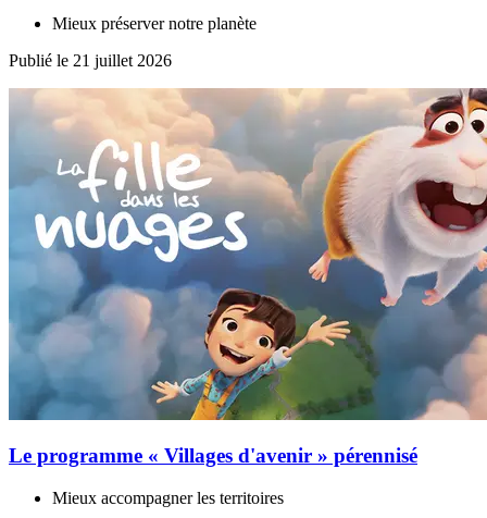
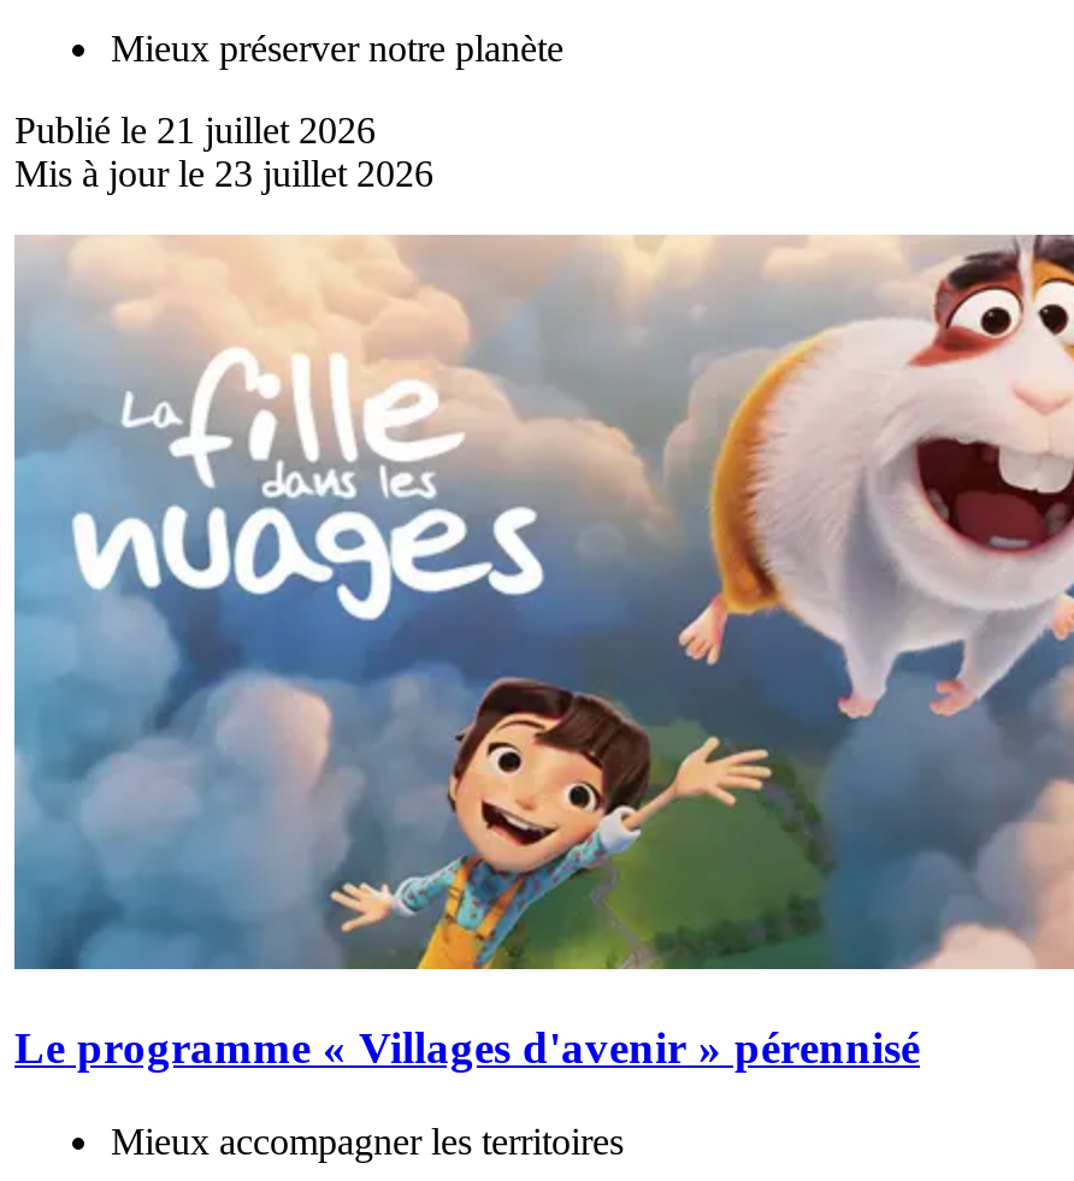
none -> [14,152,433,193] Mis à jour le 23 juillet 2026

